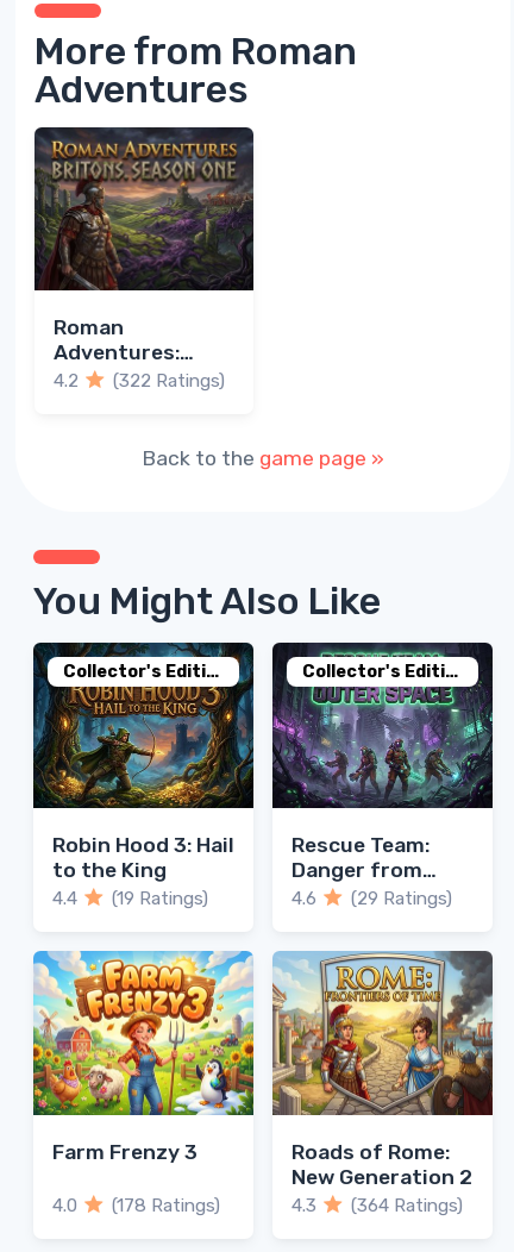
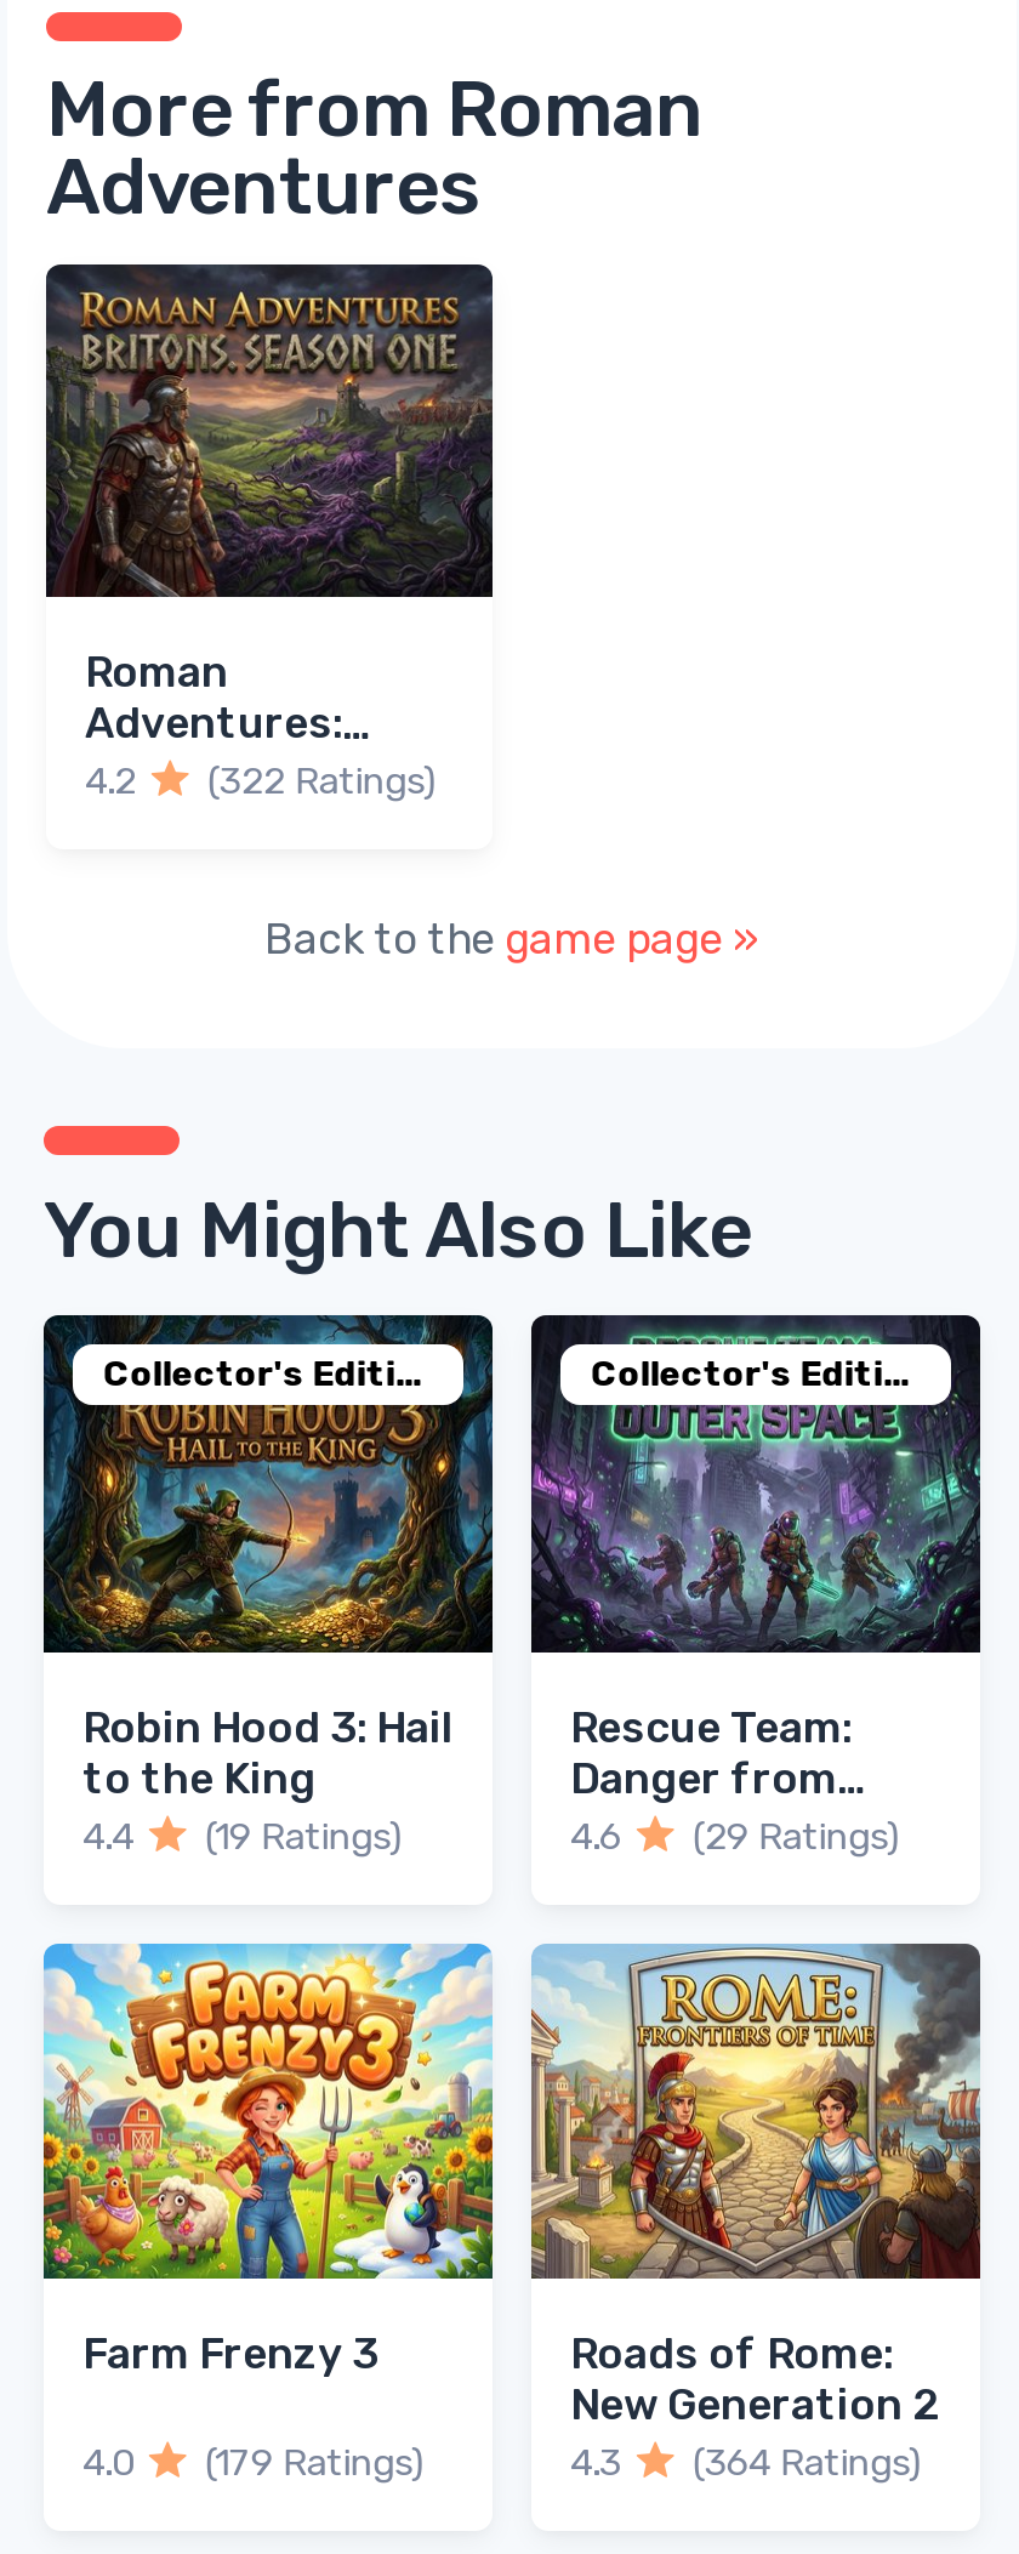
[52,1195,221,1217] 4.0 (178 Ratings) -> [82,2442,423,2485] 4.0 (179 Ratings)

